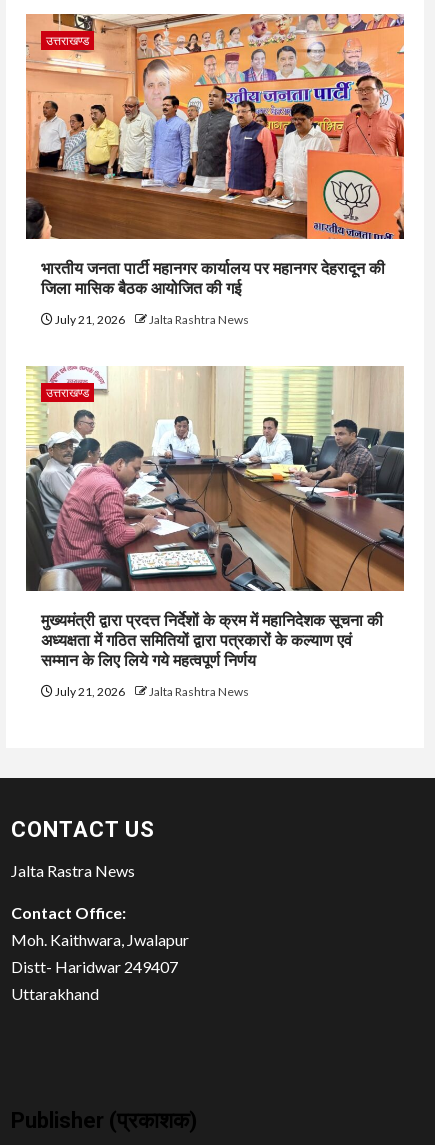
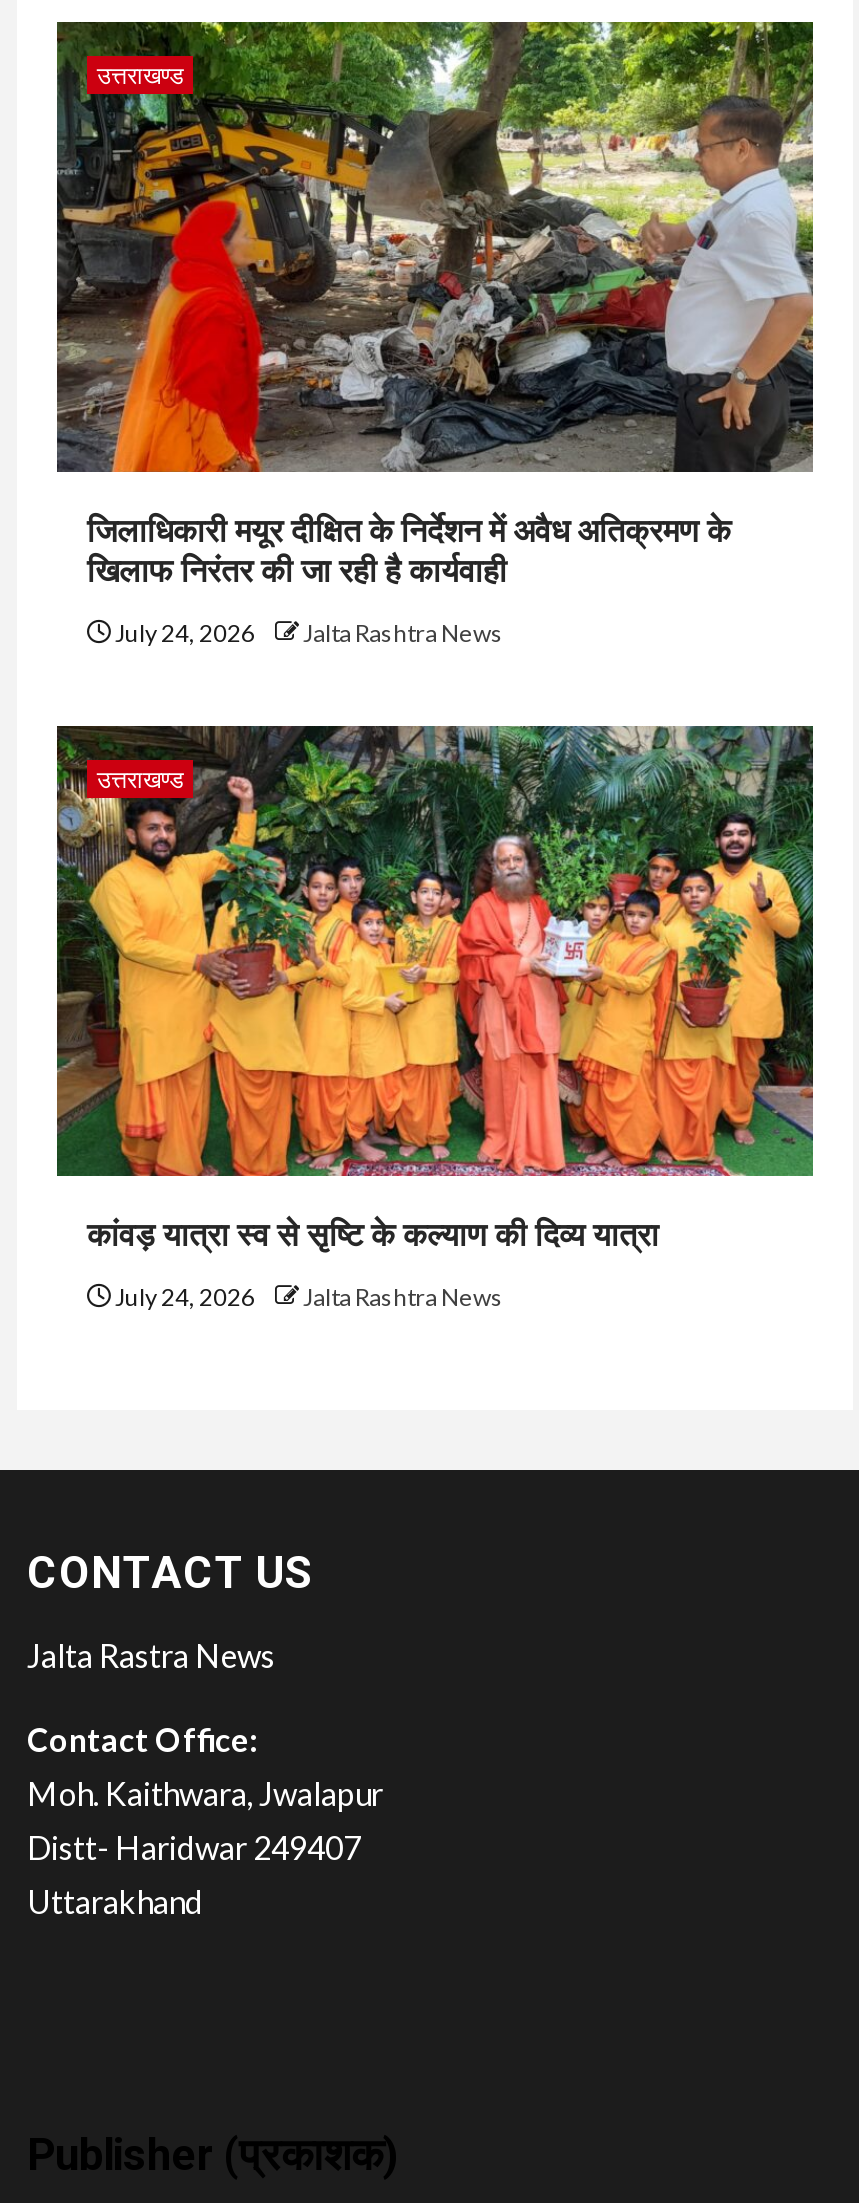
[25,13,405,298] [image] | भारतीय जनता पार्टी महानगर कार्यालय पर महानगर देहरादून की | जिला मासिक बैठक आयोजित की गई -> [55,20,815,590] [image] | जिलाधिकारी मयूर दीक्षित के निर्देशन में अवैध अतिक्रमण के | खिलाफ निरंतर की जा रही है कार्यवाही
[53,312,249,327] July 21, 2026 Jalta Rashtra News -> [111,618,503,648] July 24, 2026 Jalta Rashtra News
[26,366,405,670] [image] | मुख्यमंत्री द्वारा प्रदत्त निर्देशों के क्रम में महानिदेशक सूचना की | अध्यक्षता में गठित समितियों द्वारा पत्रकारों के कल्याण एवं | सम्मान के लिए लिये गये महत्वपूर्ण निर्णय -> [55,724,815,1254] [image] | कांवड़ यात्रा स्व से सृष्टि के कल्याण की दिव्य यात्रा
[53,684,249,699] July 21, 2026 Jalta Rashtra News -> [111,1282,503,1312] July 24, 2026 Jalta Rashtra News

